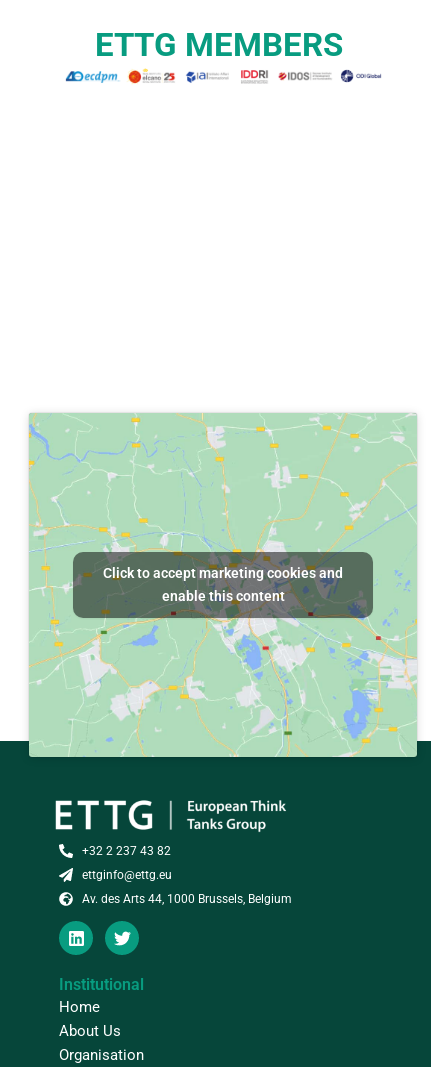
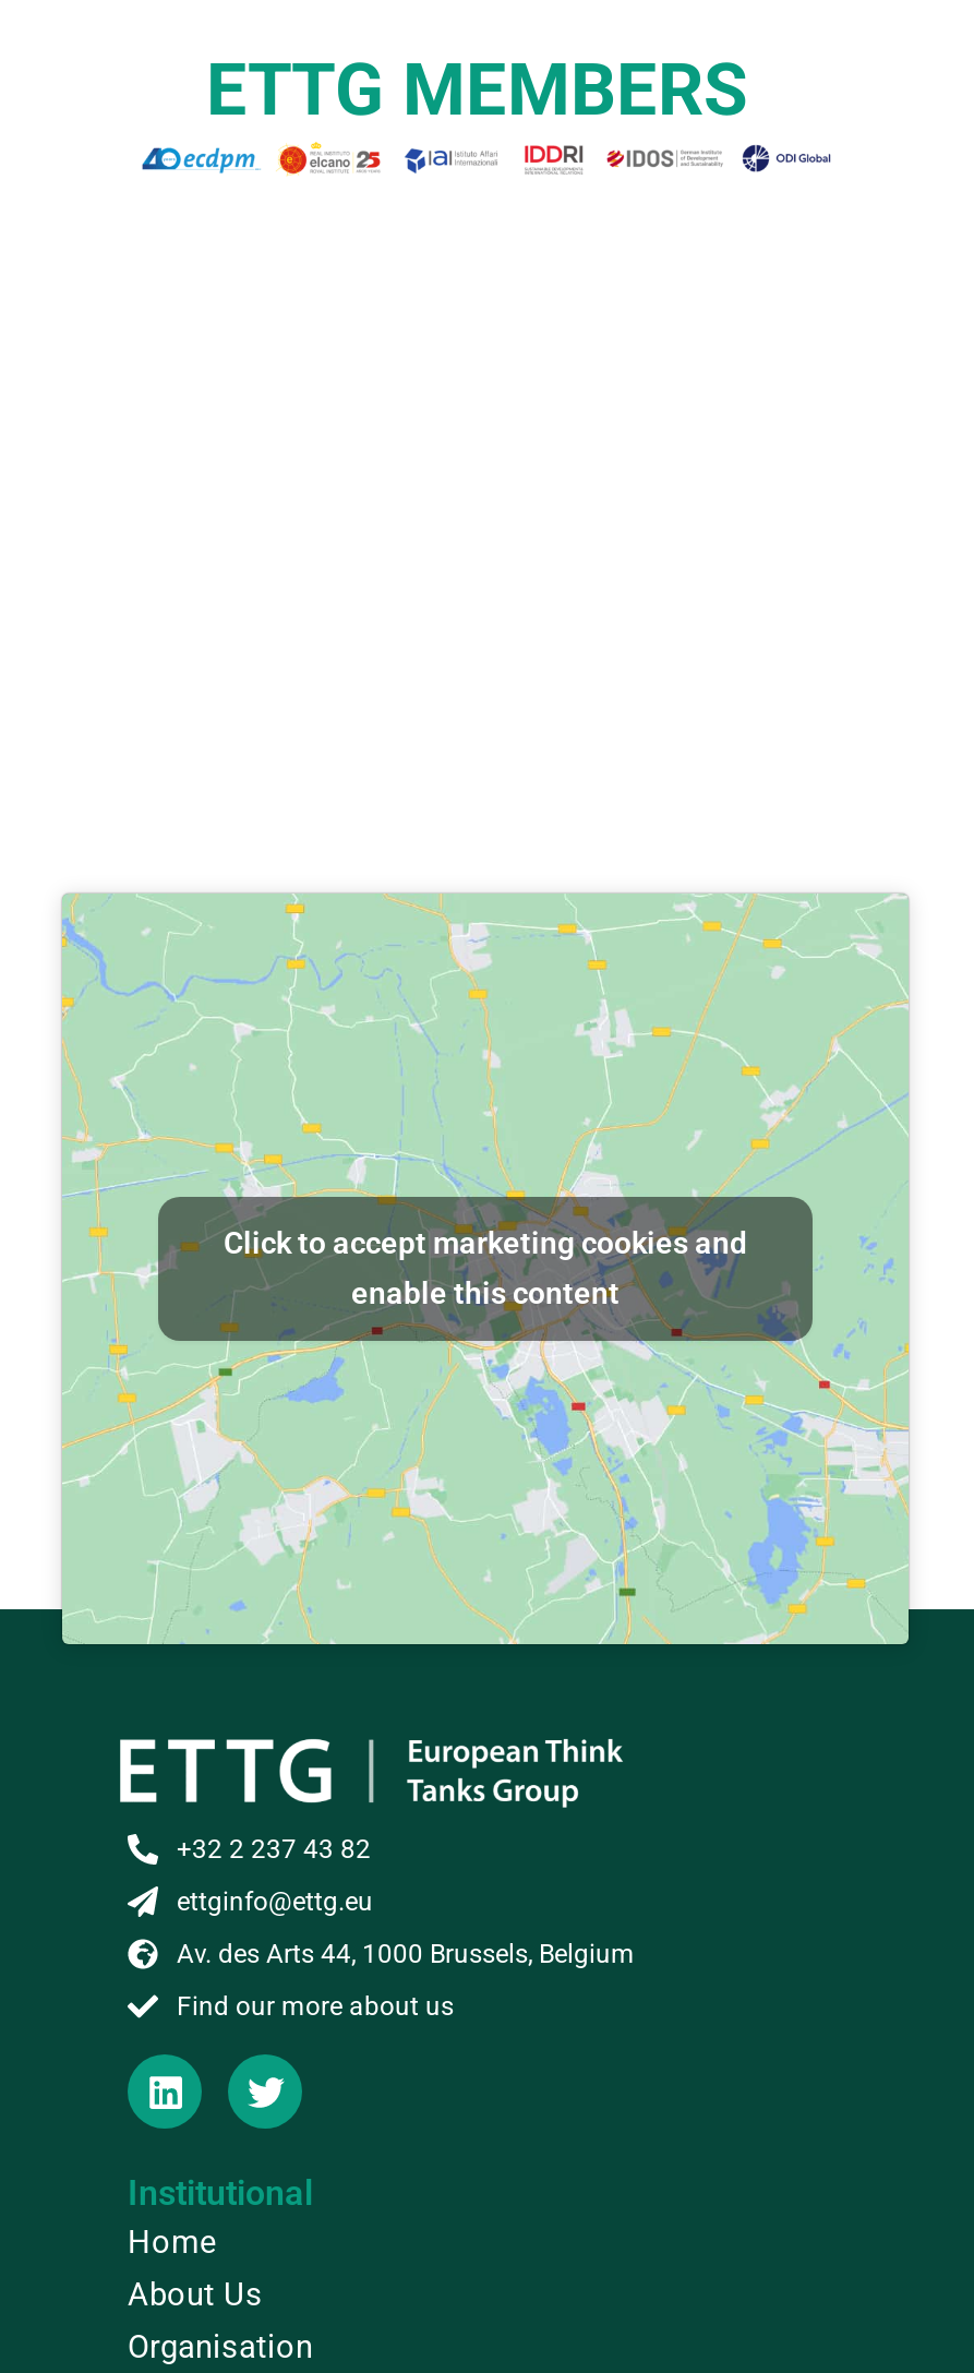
none -> [177,1991,454,2022] Find our more about us

